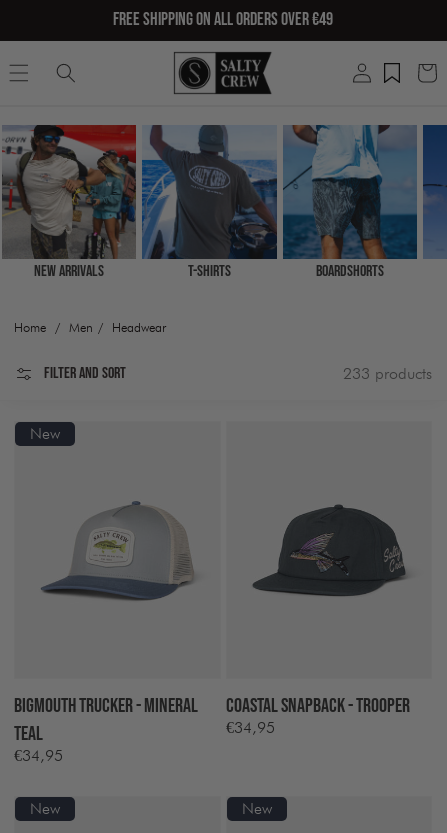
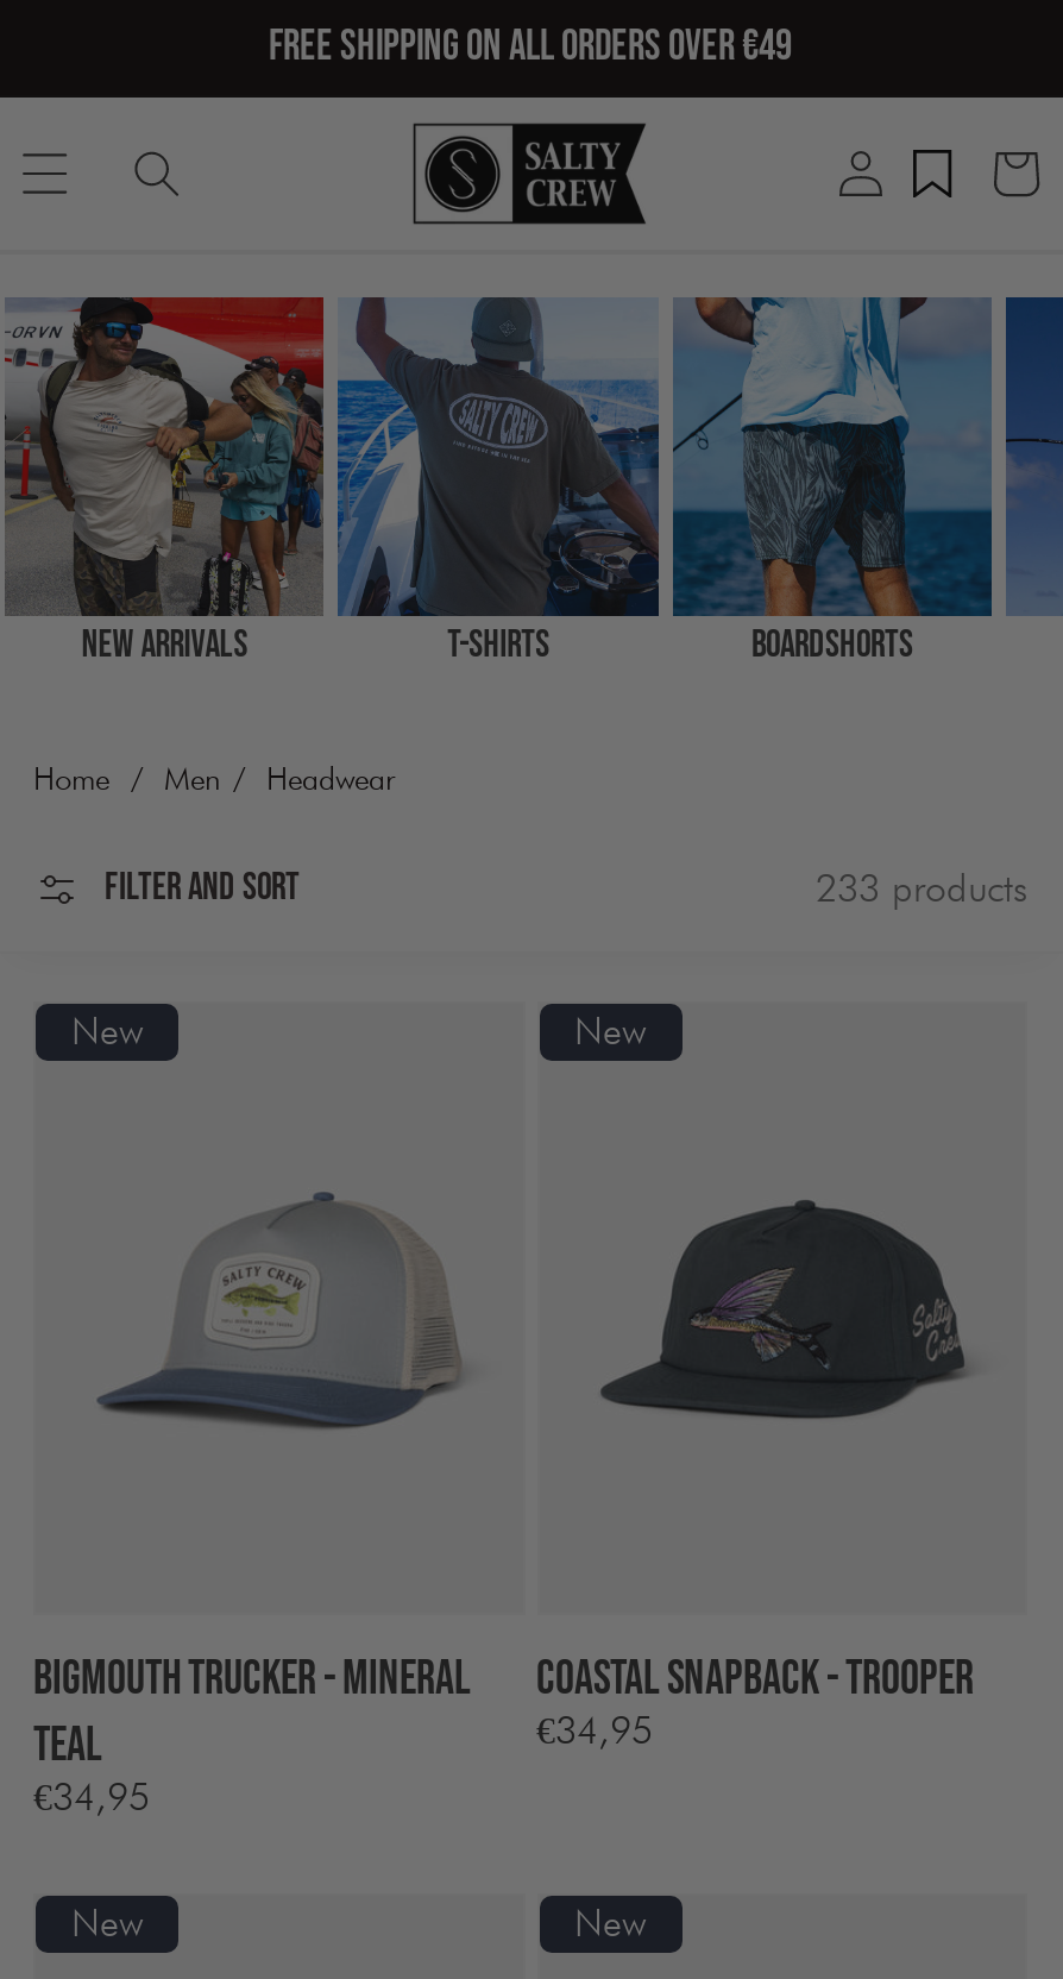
none -> [574,1009,646,1055] New

